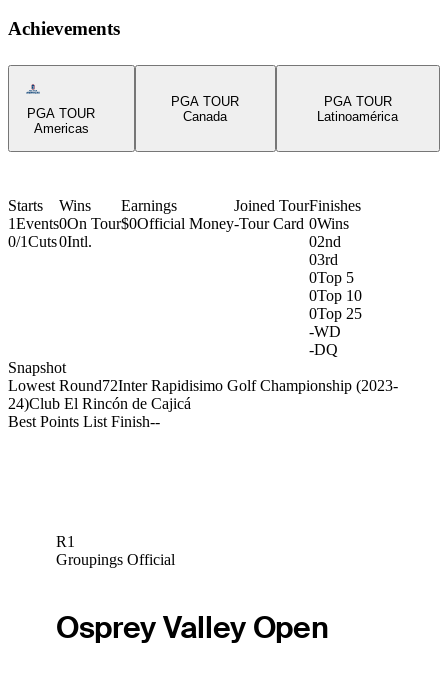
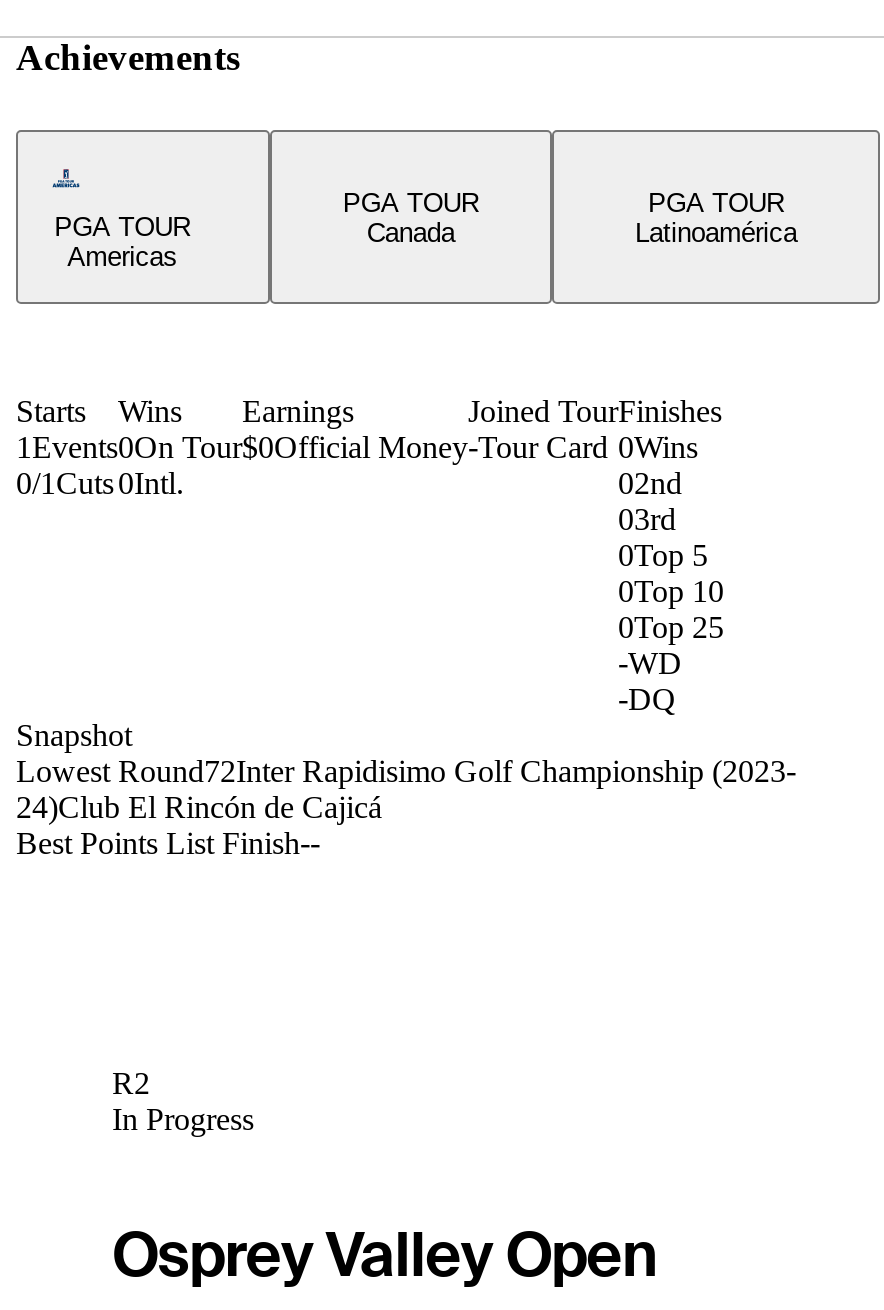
[56,533,175,568] R1 | Groupings Official -> [112,1067,254,1137] R2 | In Progress

